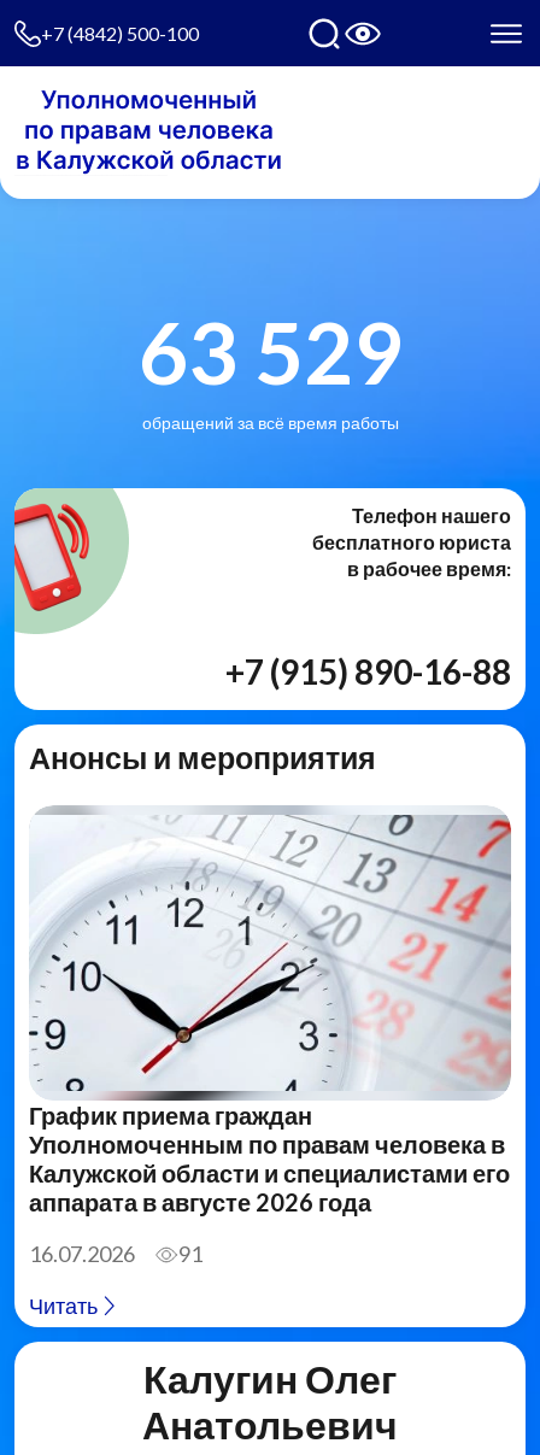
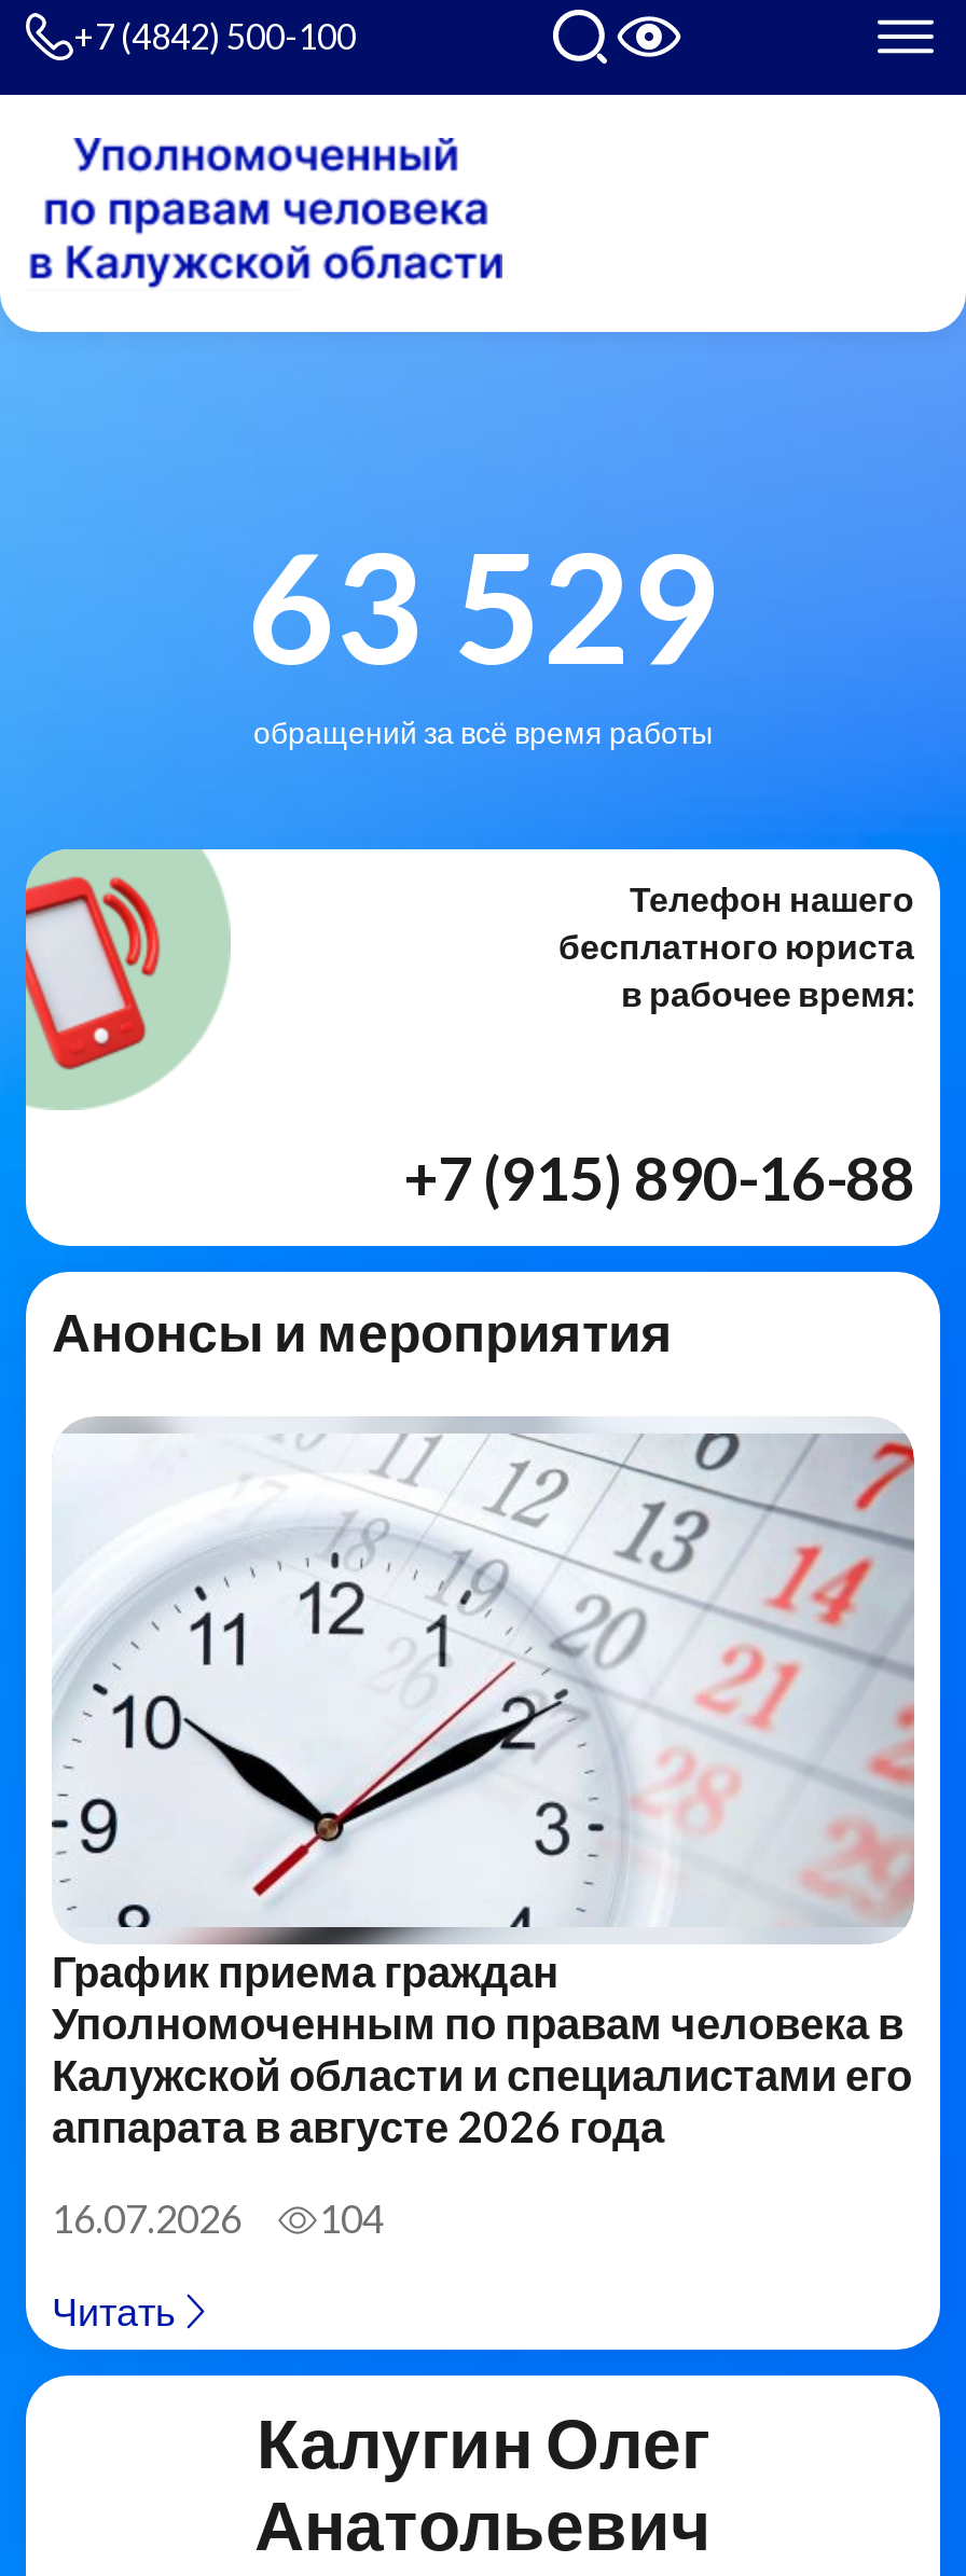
[29,1240,202,1267] 16.07.2026 91 -> [52,2194,384,2242] 16.07.2026 104

